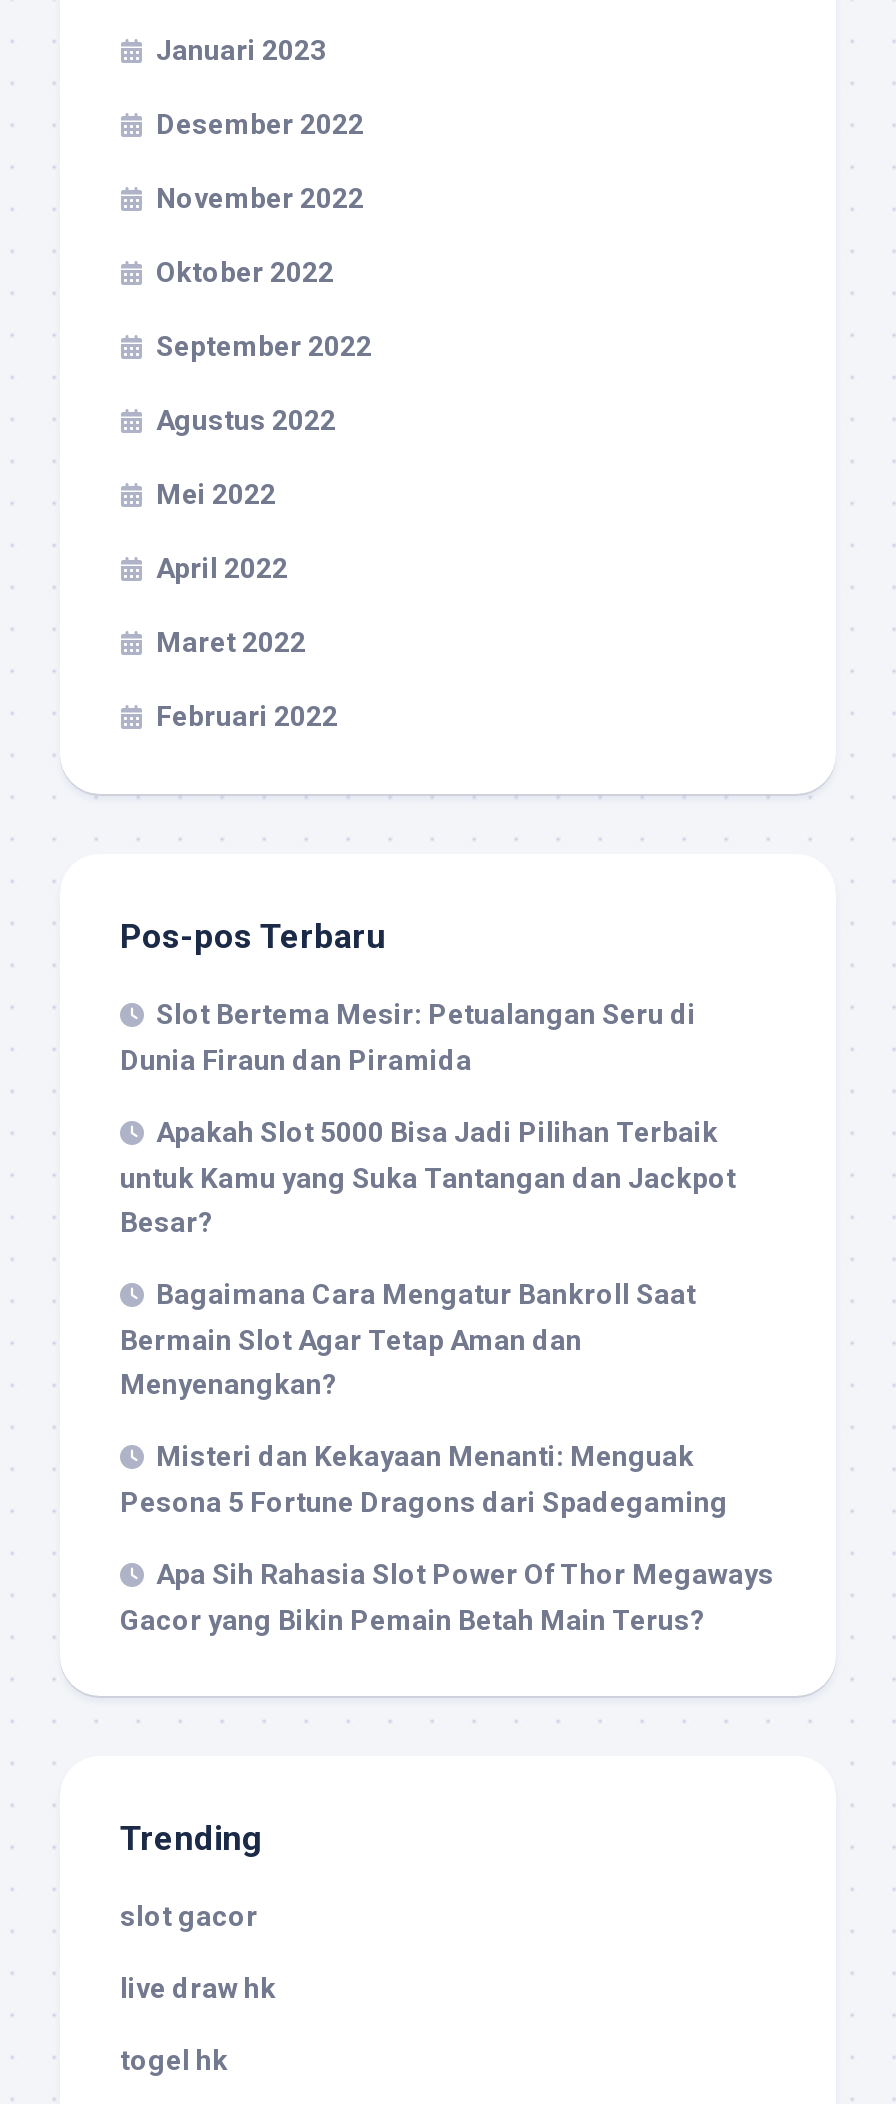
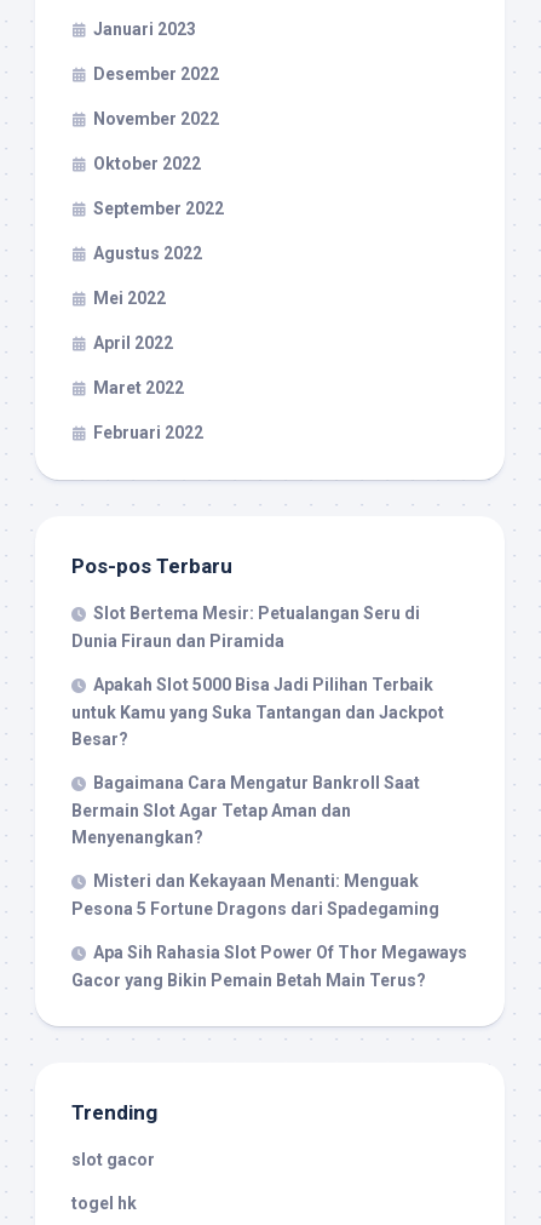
[120,1972,276,2004] live draw hk -> none

